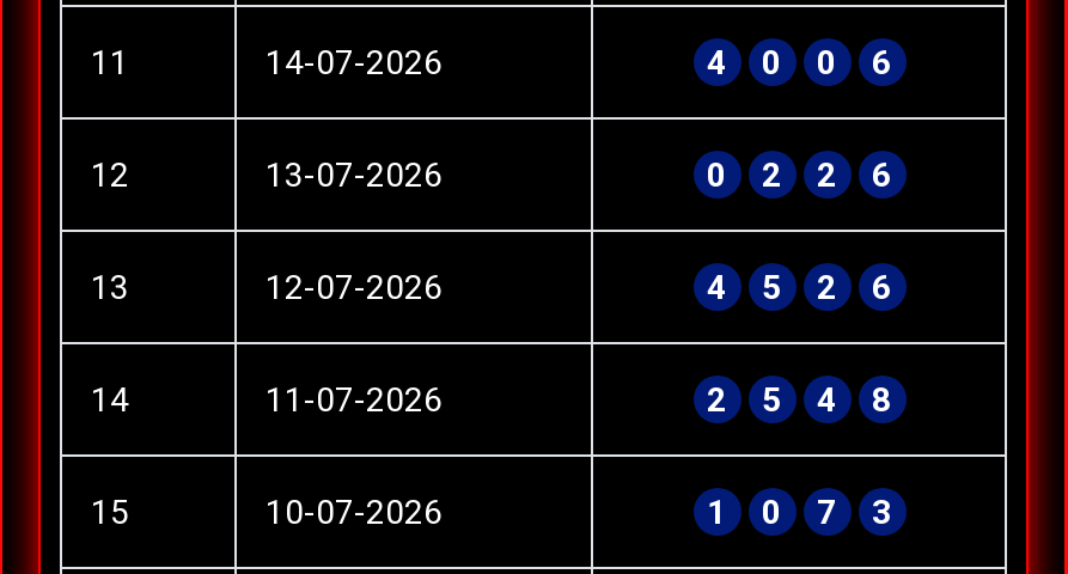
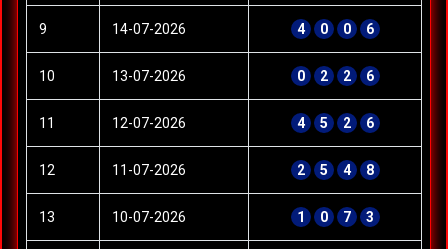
[91,44,129,82] 11 -> [39,21,47,37] 9
[91,156,129,195] 12 -> [39,68,55,84] 10
[91,269,129,307] 13 -> [39,115,55,131] 11
[91,381,129,419] 14 -> [39,162,55,178] 12
[91,494,129,532] 15 -> [39,209,55,225] 13

